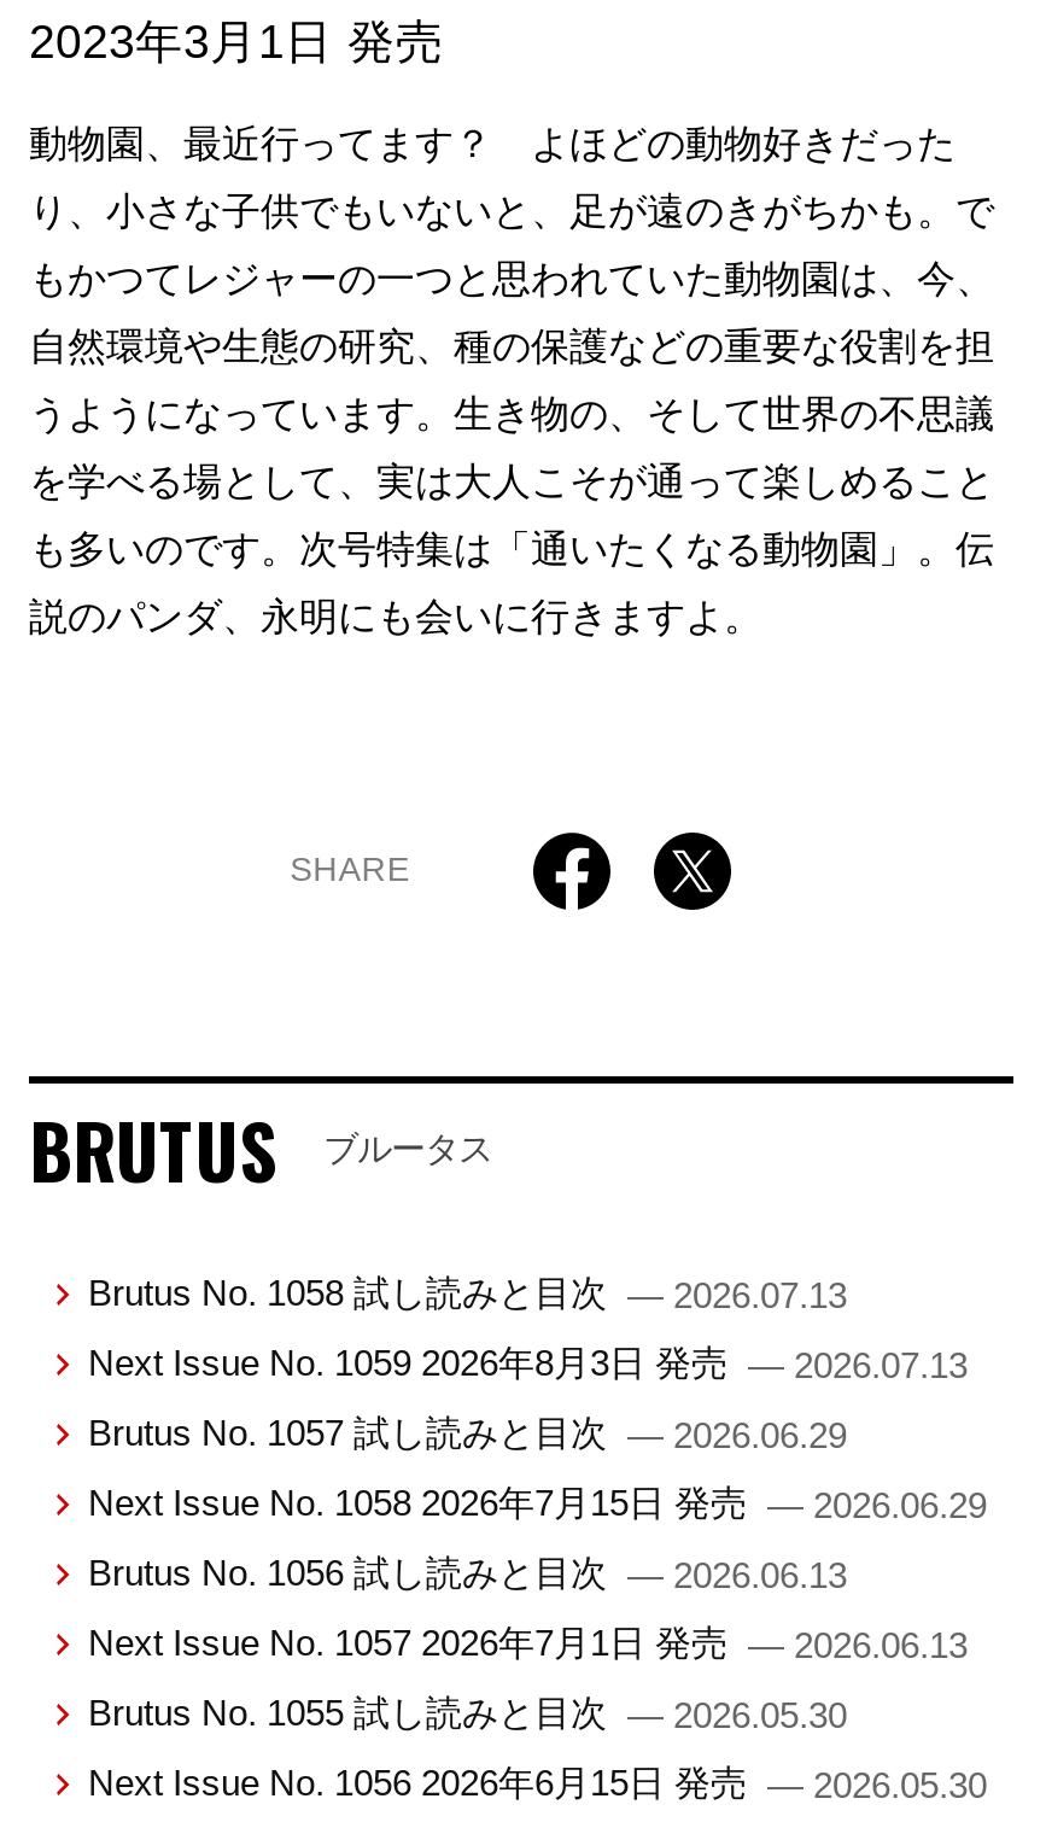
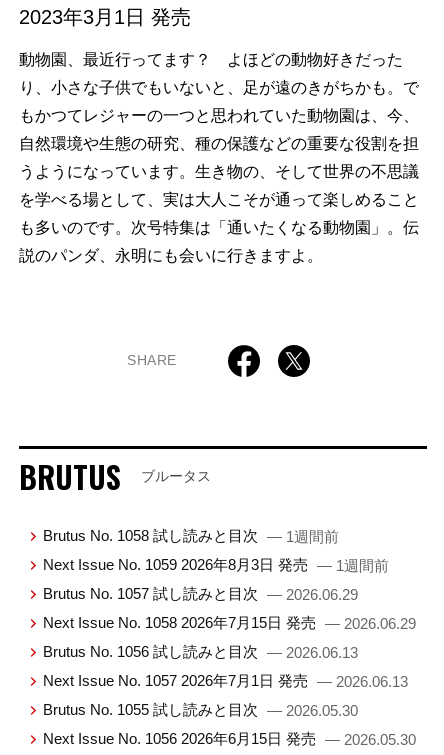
[88,1271,847,1314] Brutus No. 1058 試し読みと目次 — 2026.07.13 -> [43,527,339,545] Brutus No. 1058 試し読みと目次 — 1週間前
[88,1341,968,1384] Next Issue No. 1059 2026年8月3日 発売 — 2026.07.13 -> [43,556,389,574] Next Issue No. 1059 2026年8月3日 発売 — 1週間前

